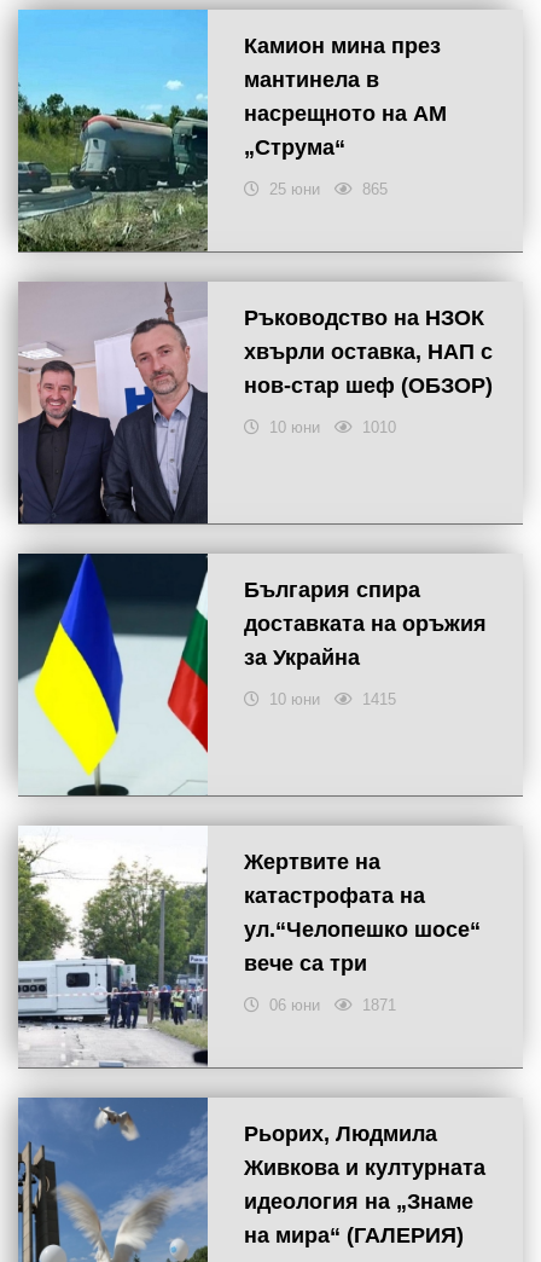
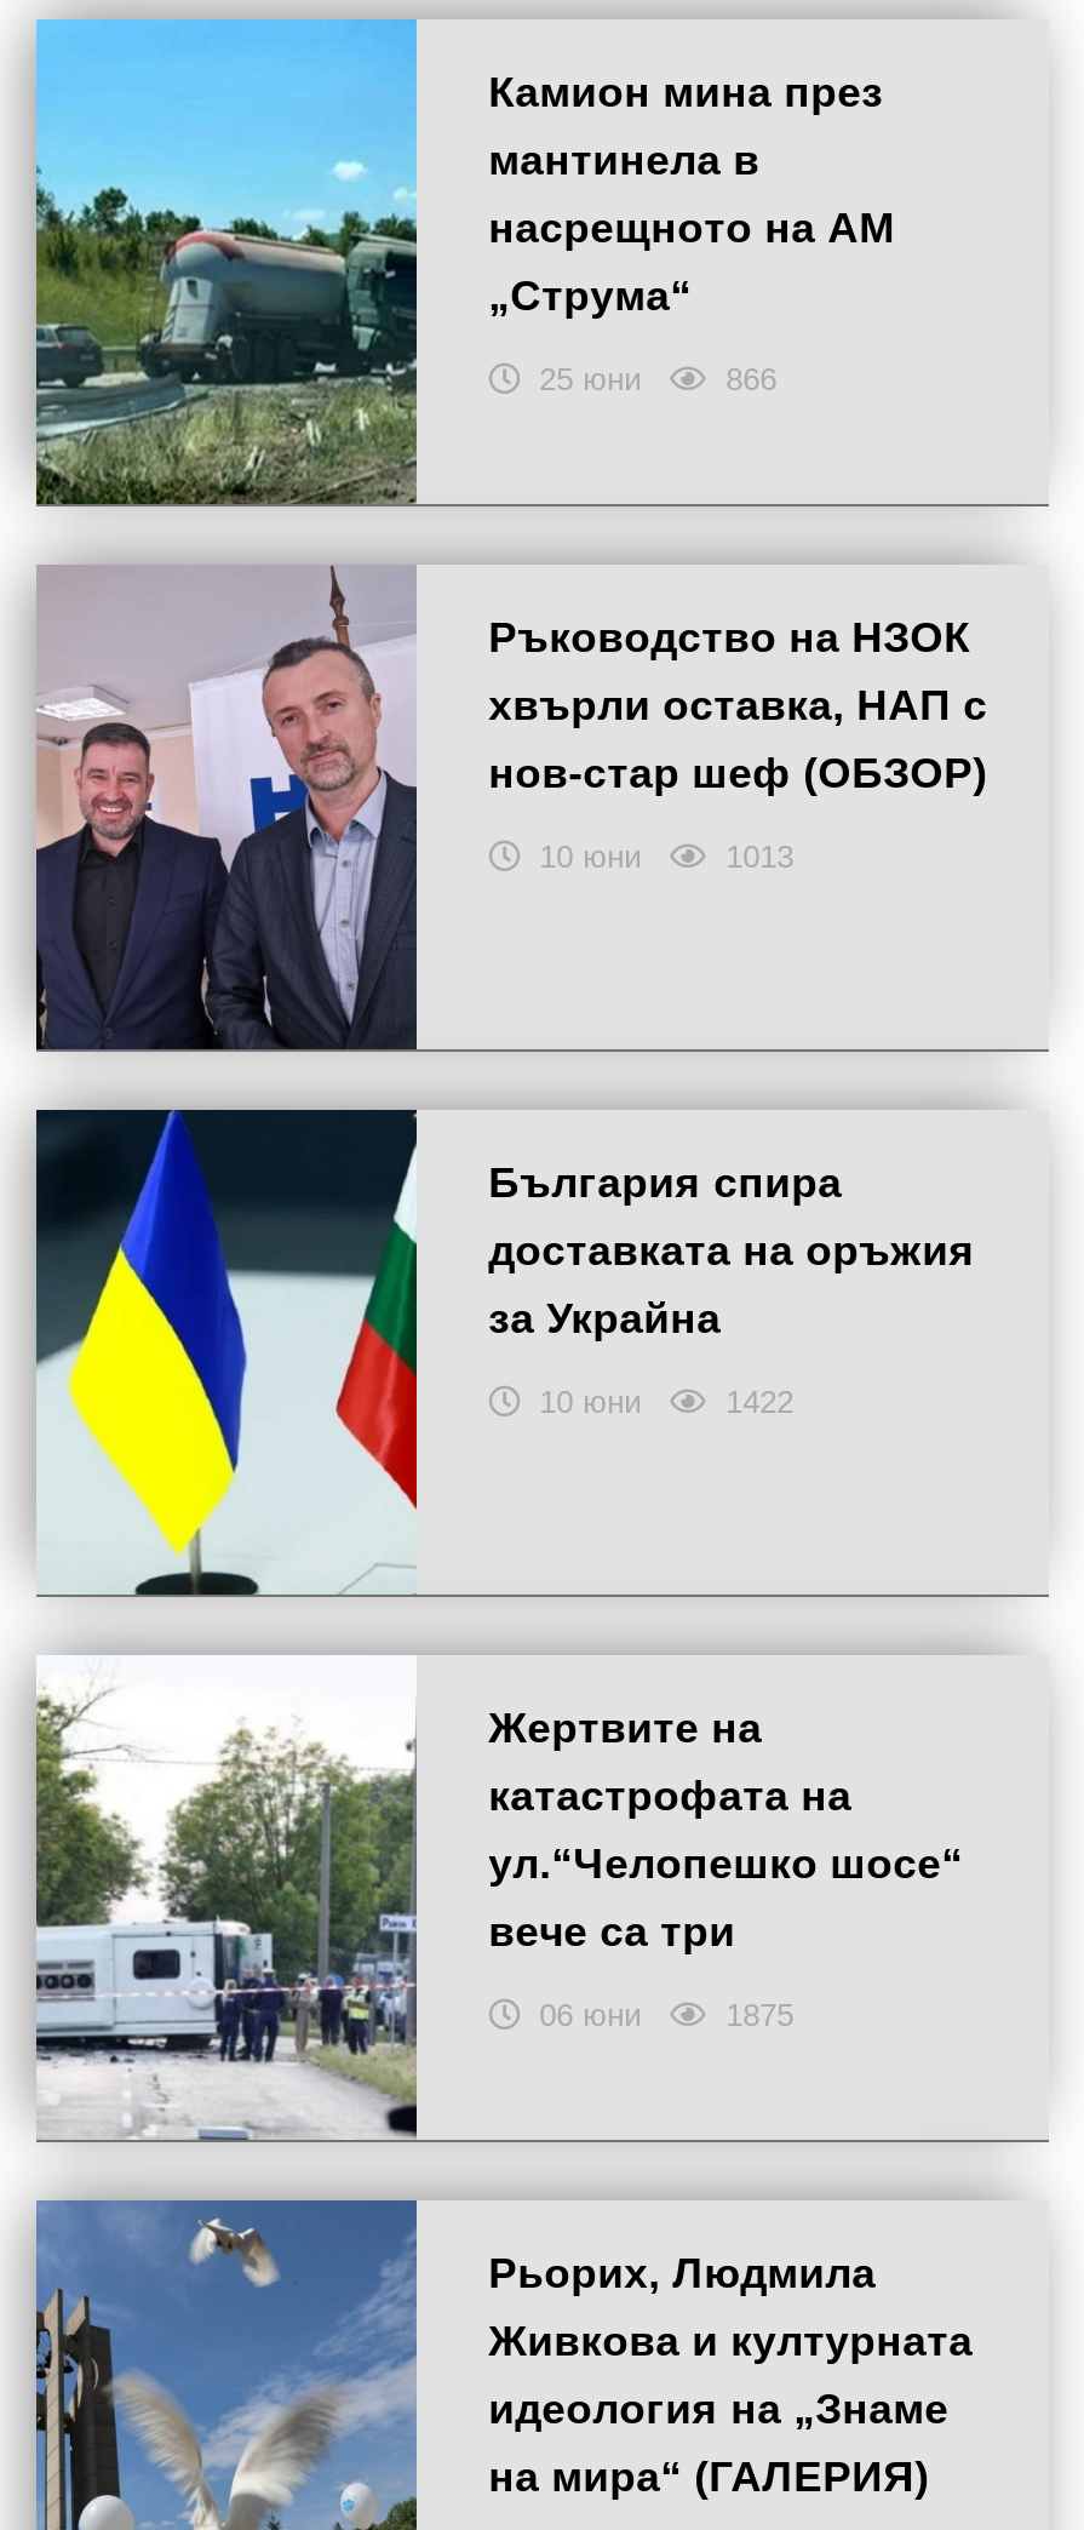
[362,180,387,198] 865 -> [726,362,777,398] 866
[362,418,396,437] 1010 -> [726,839,794,875] 1013
[362,690,396,709] 1415 -> [726,1384,794,1421] 1422
[362,996,396,1014] 1871 -> [726,1997,794,2034] 1875

